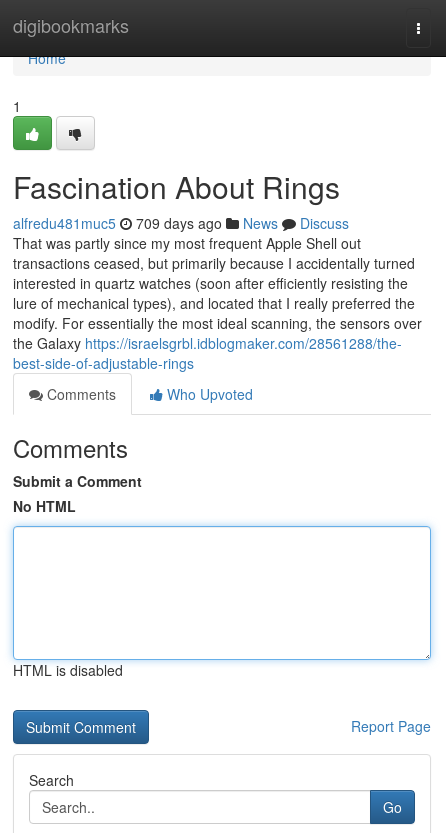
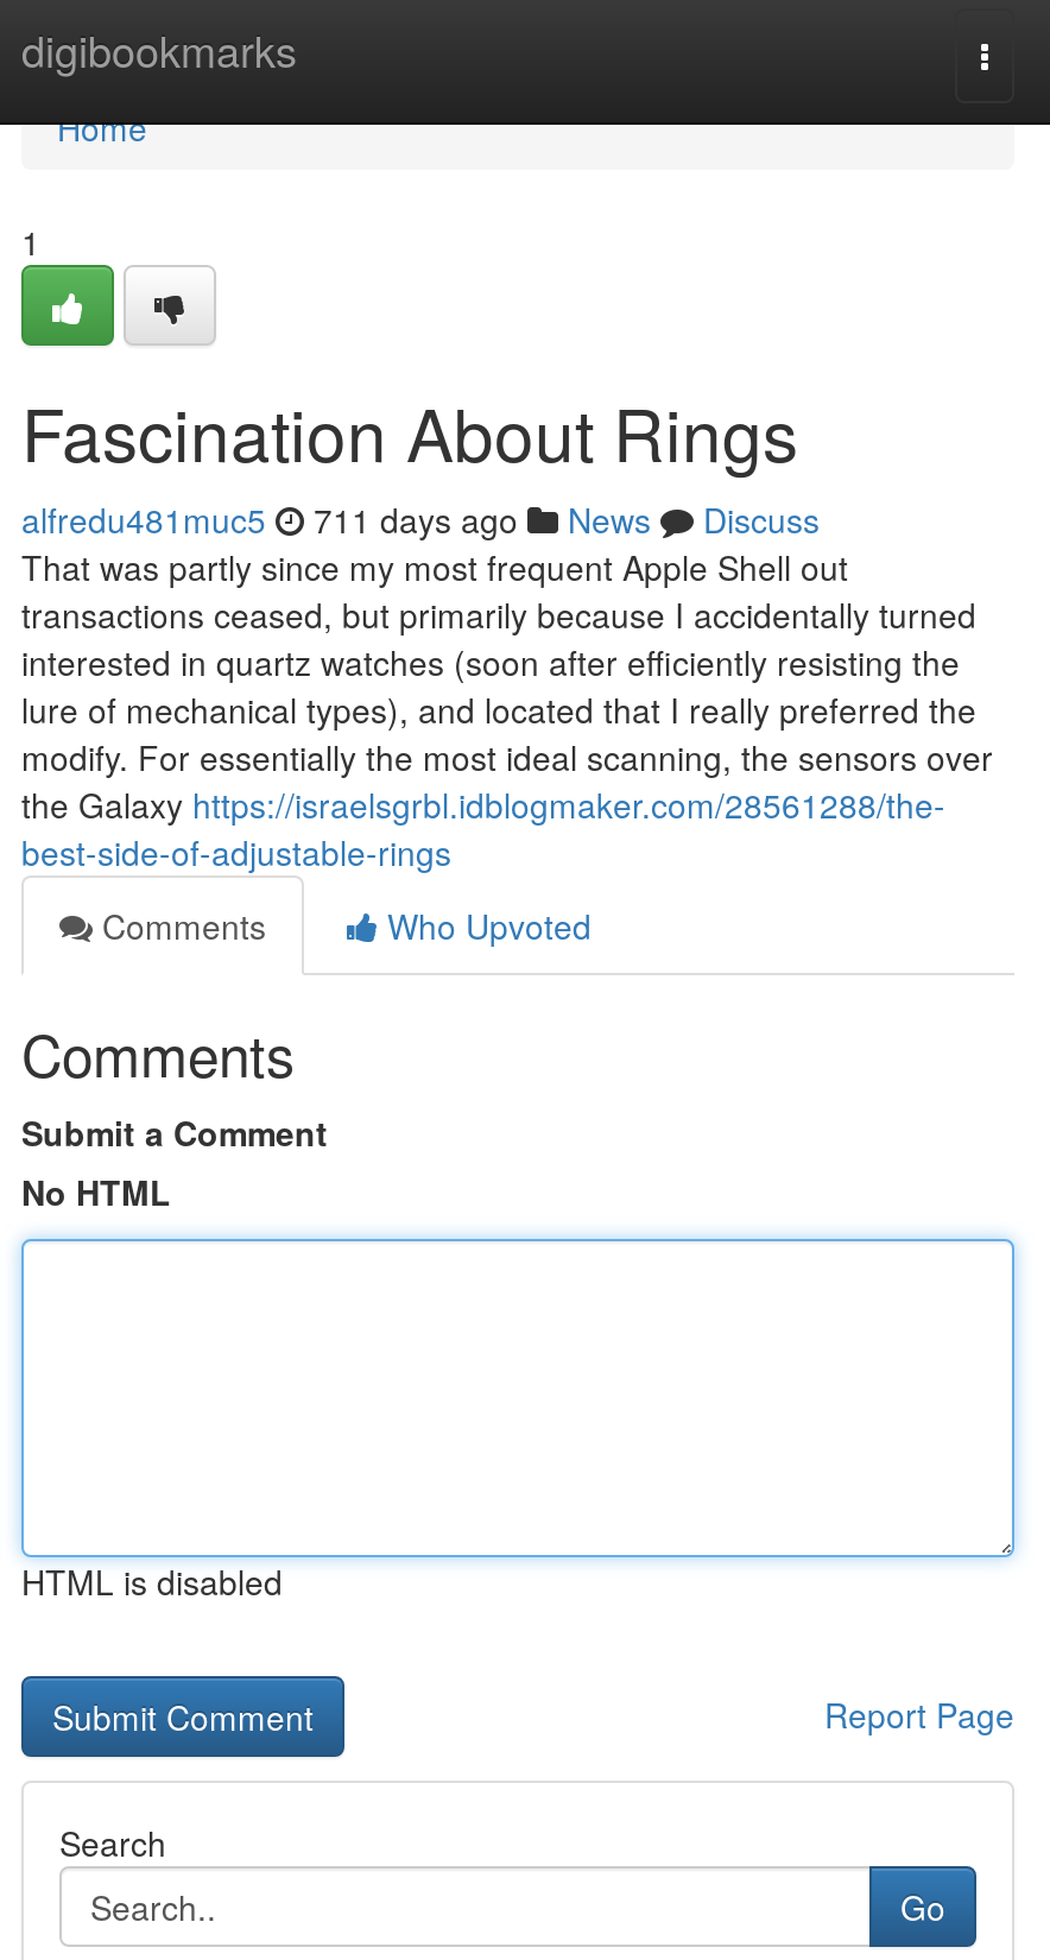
[13,213,349,233] alfredu481muc5 709 days ago News Discuss -> [21,495,820,543] alfredu481muc5 711 days ago News Discuss

